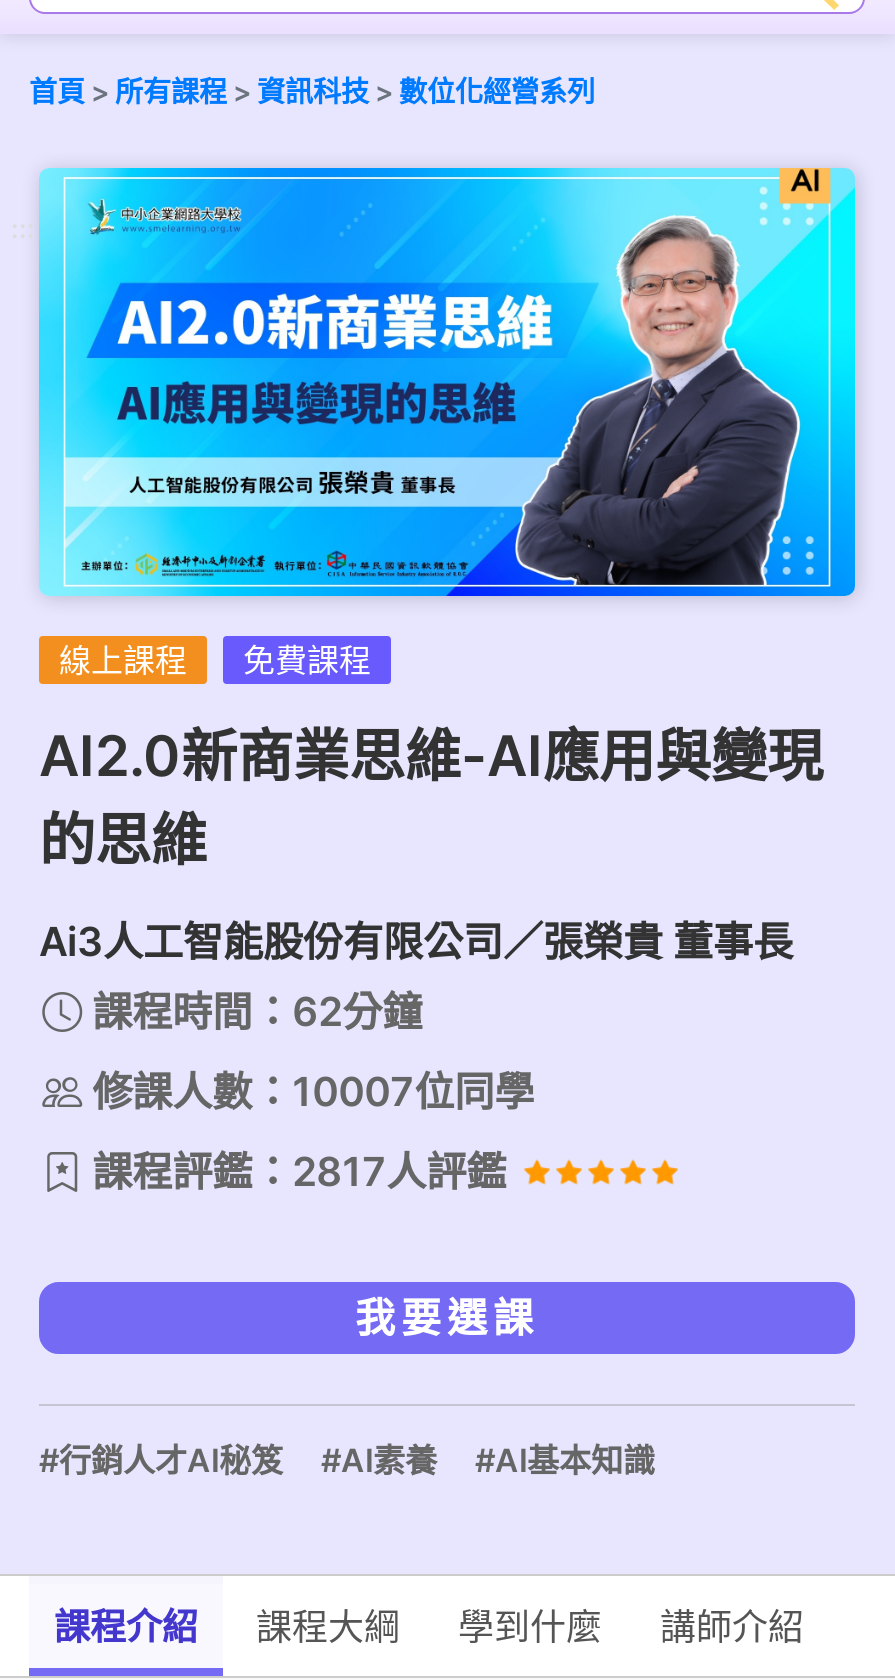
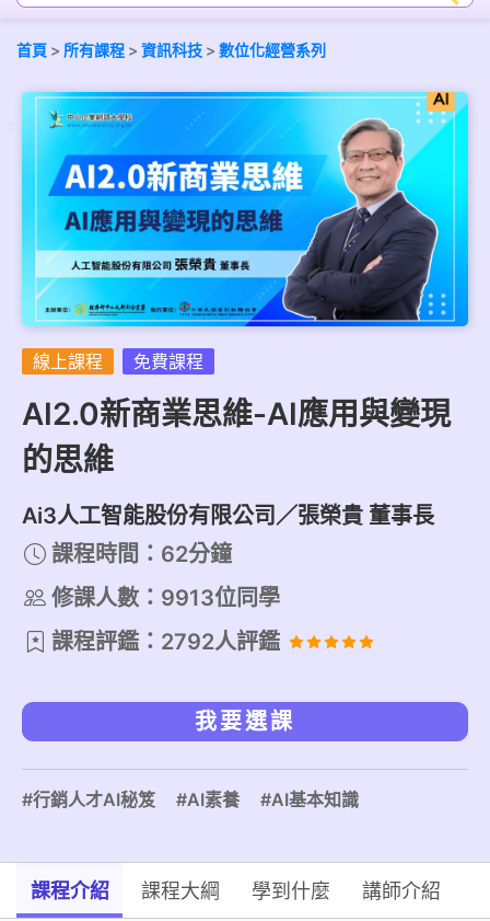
[92,1068,534,1116] 修課人數：10007位同學 -> [51,585,280,611] 修課人數：9913位同學
[92,1148,506,1196] 課程評鑑：2817人評鑑 -> [51,629,280,655] 課程評鑑：2792人評鑑

